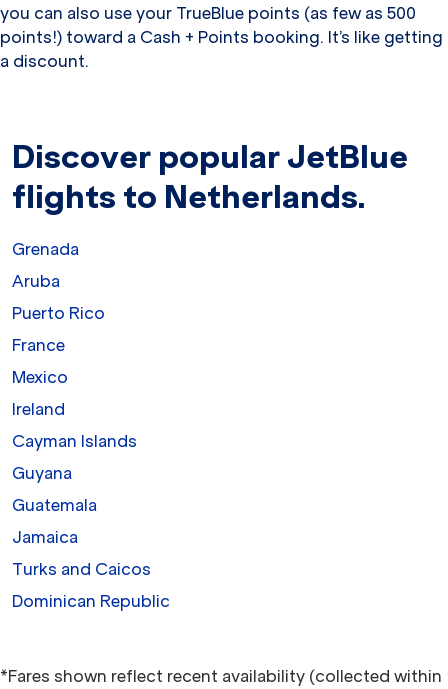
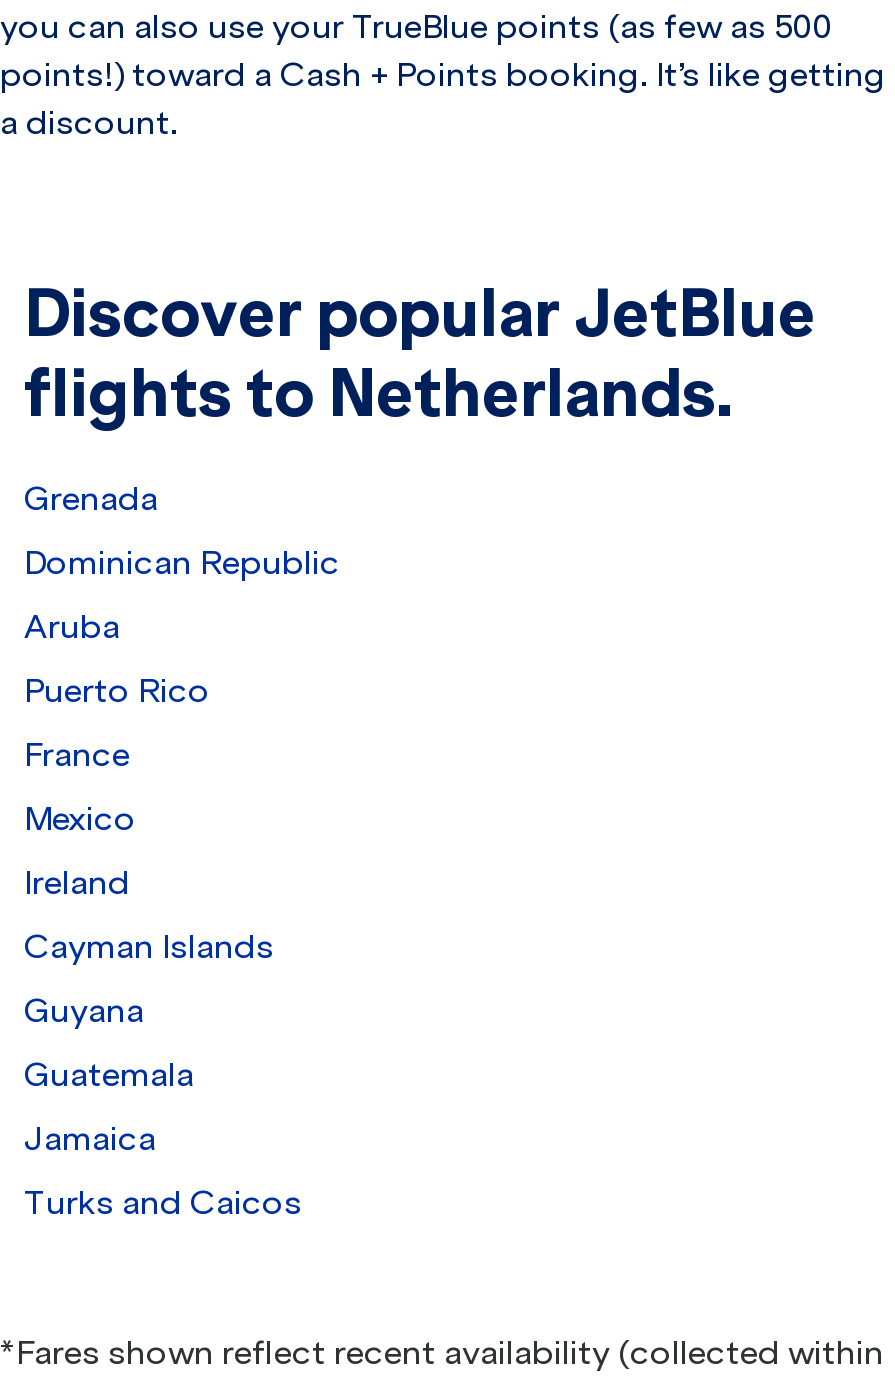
moved [12,271,151,579] -> [24,606,302,1222]: Aruba | Puerto Rico | France | ... | Jamaica | Turks and Caicos
moved [12,591,170,611] -> [24,542,340,582]: Dominican Republic

